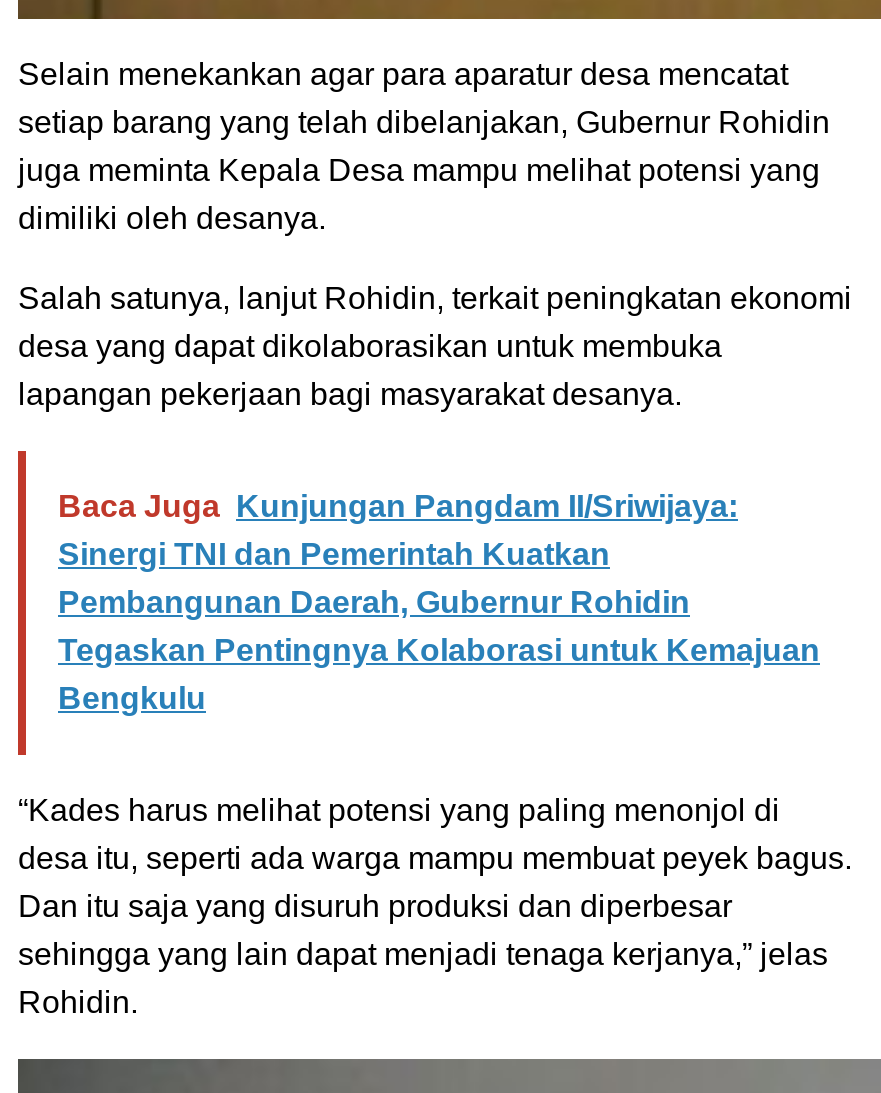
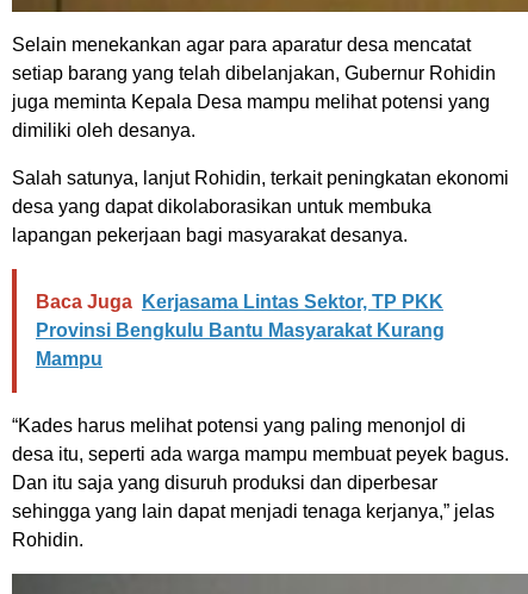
[58,488,820,714] Baca Juga Kunjungan Pangdam II/Sriwijaya: | Sinergi TNI dan Pemerintah Kuatkan | Pembangunan Daerah, Gubernur Rohidin | Tegaskan Pentingnya Kolaborasi untuk Kemajuan | Bengkulu -> [36,291,445,369] Baca Juga Kerjasama Lintas Sektor, TP PKK | Provinsi Bengkulu Bantu Masyarakat Kurang | Mampu

